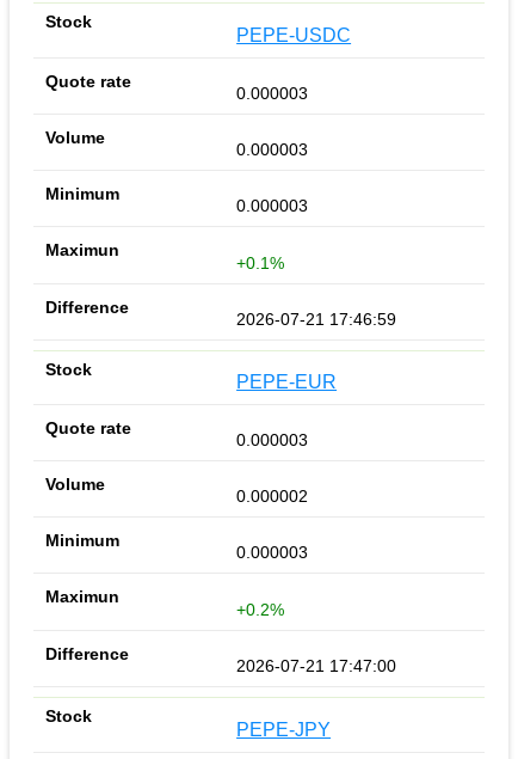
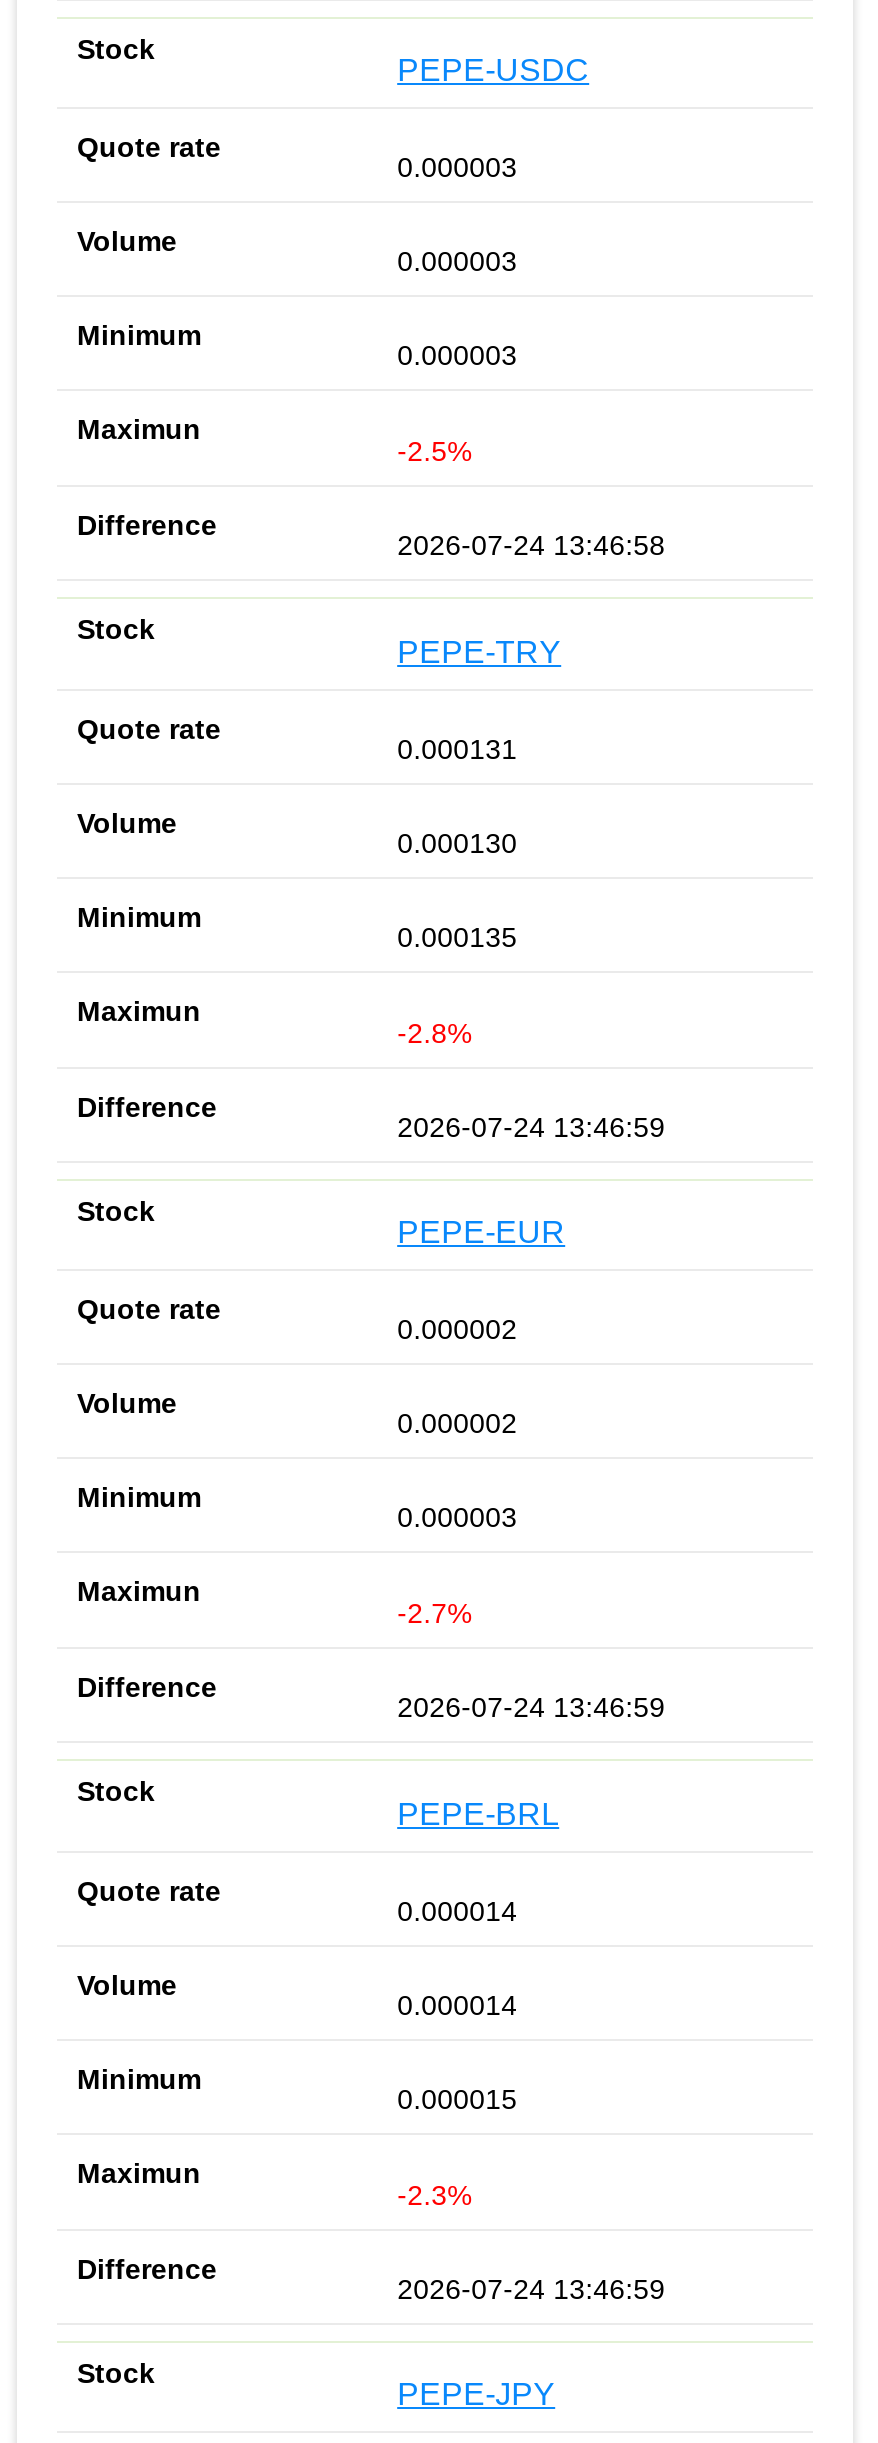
[236,253,396,329] +0.1% | 2026-07-21 17:46:59 -> [397,436,665,1143] -2.5% | 2026-07-24 13:46:58 | PEPE-TRY | 0.000131 | 0.000130 | 0.000135 | -2.8% | 2026-07-24 13:46:59
[236,431,308,450] 0.000003 -> [397,1314,517,1346] 0.000002
[236,601,396,676] +0.2% | 2026-07-21 17:47:00 -> [397,1598,665,2305] -2.7% | 2026-07-24 13:46:59 | PEPE-BRL | 0.000014 | 0.000014 | 0.000015 | -2.3% | 2026-07-24 13:46:59

